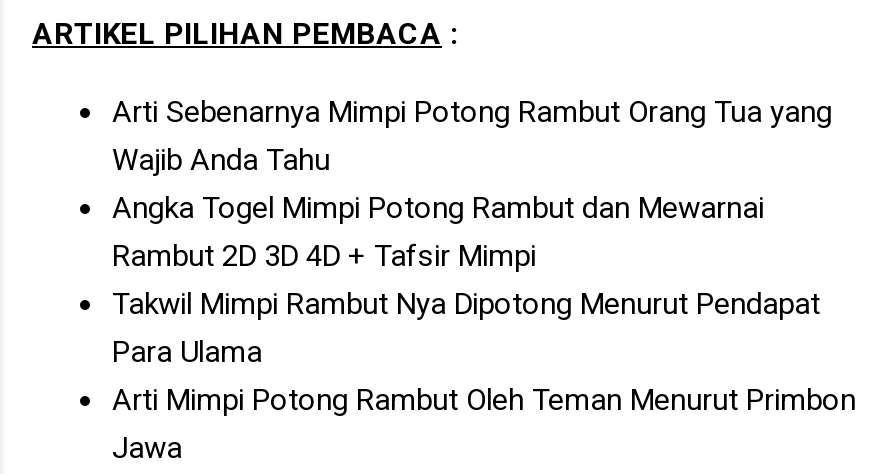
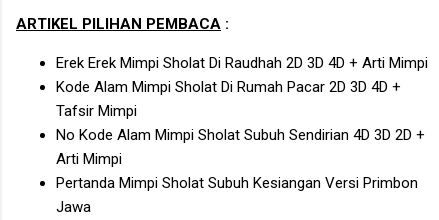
[112,94,856,418] Arti Sebenarnya Mimpi Potong Rambut Orang Tua yang | Wajib Anda Tahu | Angka Togel Mimpi Potong Rambut dan Mewarnai | Rambut 2D 3D 4D + Tafsir Mimpi | Takwil Mimpi Rambut Nya Dipotong Menurut Pendapat | Para Ulama | Arti Mimpi Potong Rambut Oleh Teman Menurut Primbon -> [56,54,428,192] Erek Erek Mimpi Sholat Di Raudhah 2D 3D 4D + Arti Mimpi | Kode Alam Mimpi Sholat Di Rumah Pacar 2D 3D 4D + | Tafsir Mimpi | No Kode Alam Mimpi Sholat Subuh Sendirian 4D 3D 2D + | Arti Mimpi | Pertanda Mimpi Sholat Subuh Kesiangan Versi Primbon

